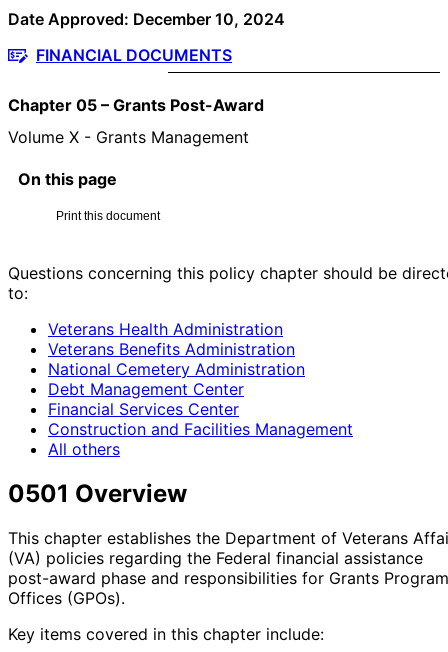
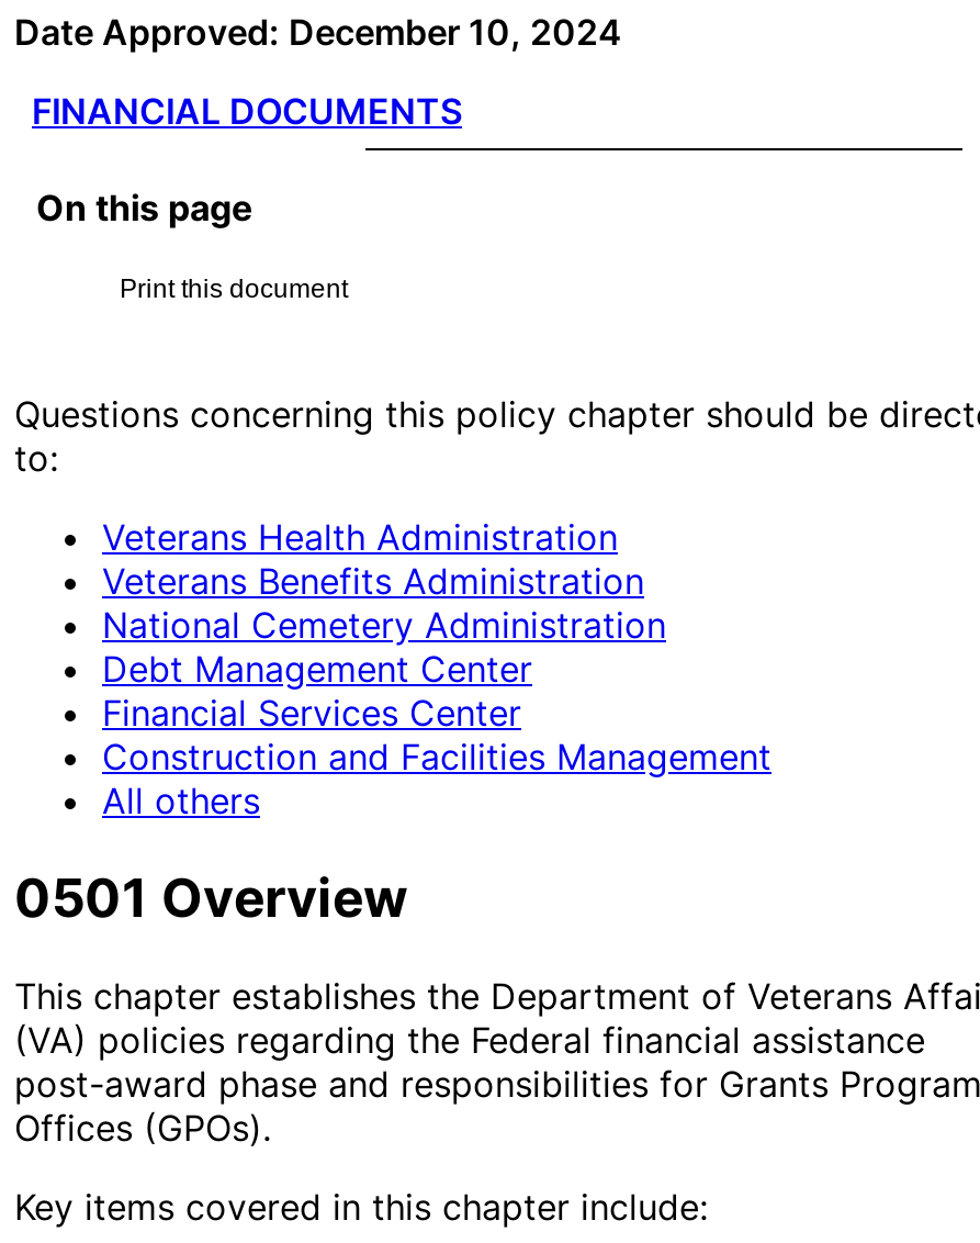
[8,95,264,147] Chapter 05 – Grants Post-Award | Volume X - Grants Management -> none

